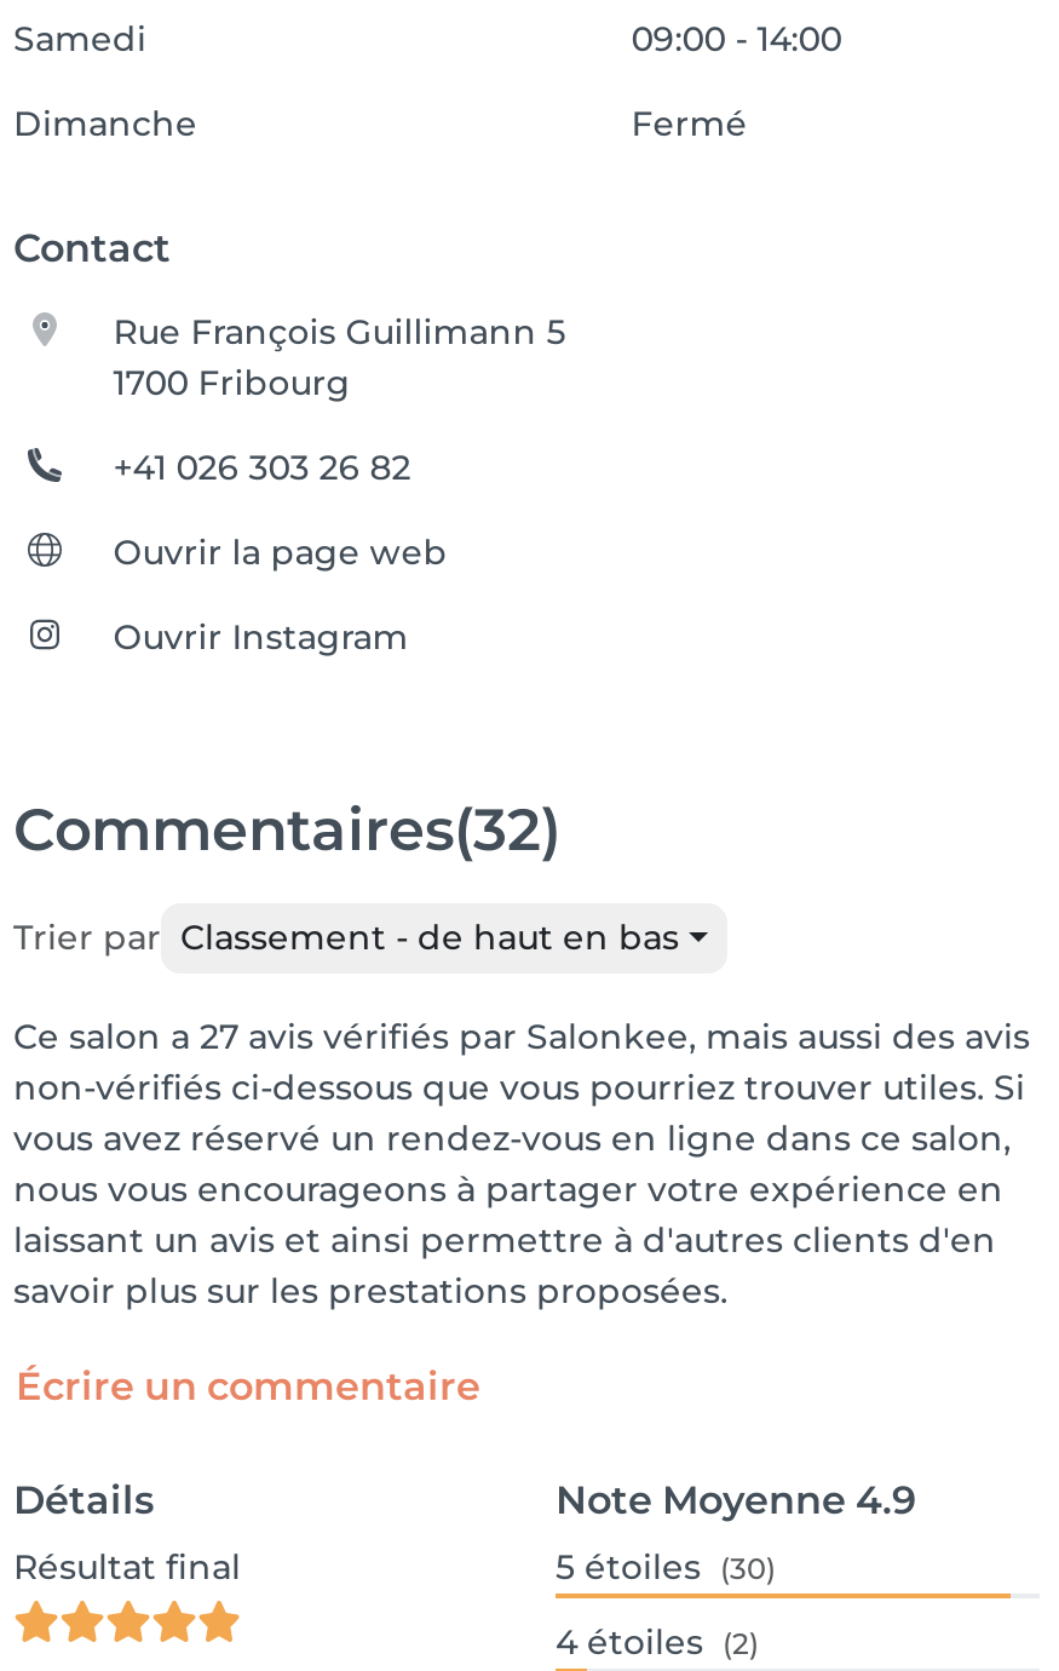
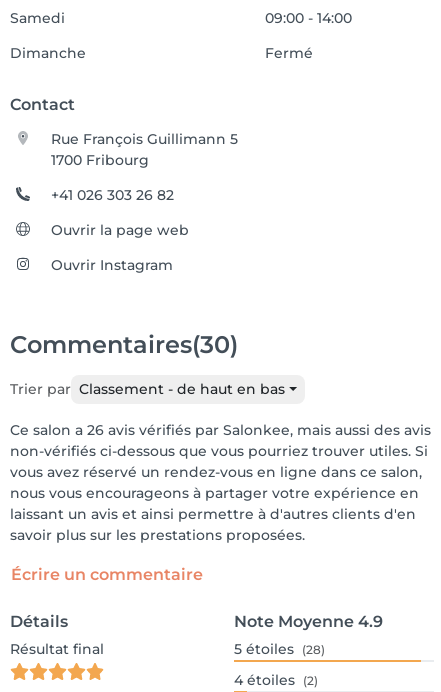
[13,794,560,865] Commentaires(32) -> [10,330,238,359] Commentaires(30)
[13,1015,1030,1058] Ce salon a 27 avis vérifiés par Salonkee, mais aussi des avis -> [10,421,431,439] Ce salon a 26 avis vérifiés par Salonkee, mais aussi des avis
[556,1545,776,1589] 5 étoiles (30) -> [234,640,325,658] 5 étoiles (28)

